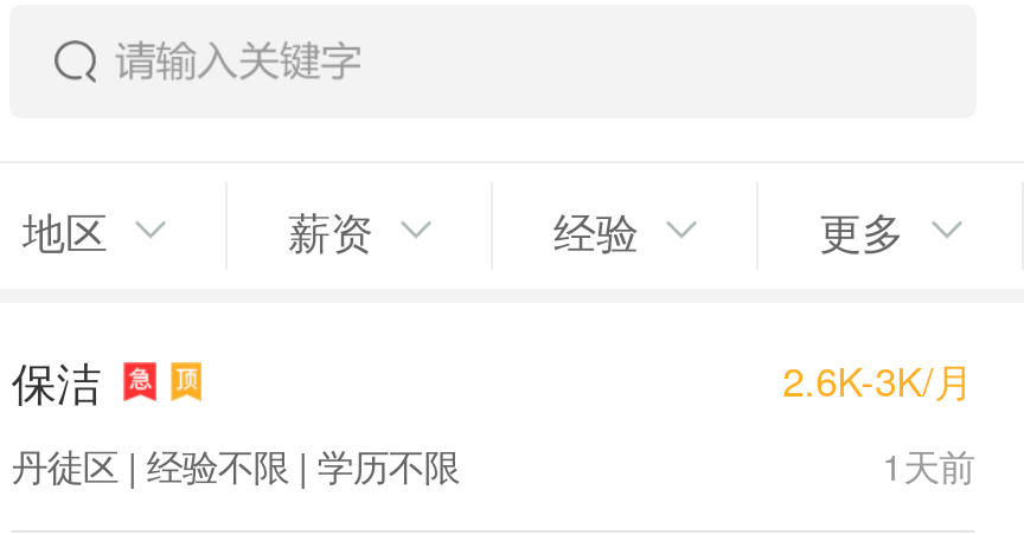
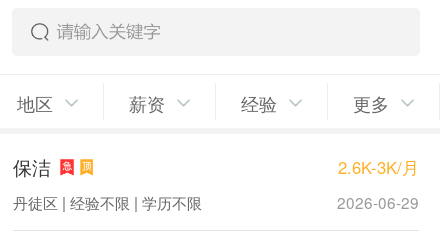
[882,438,974,490] 1天前 -> [337,191,419,213] 2026-06-29

